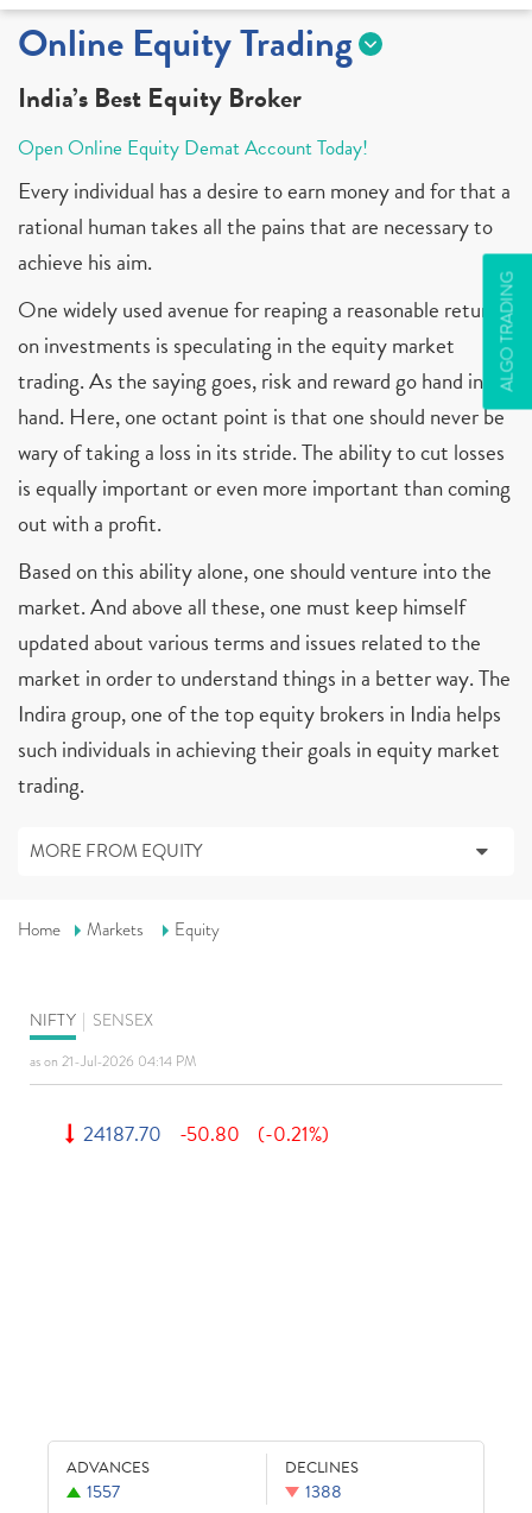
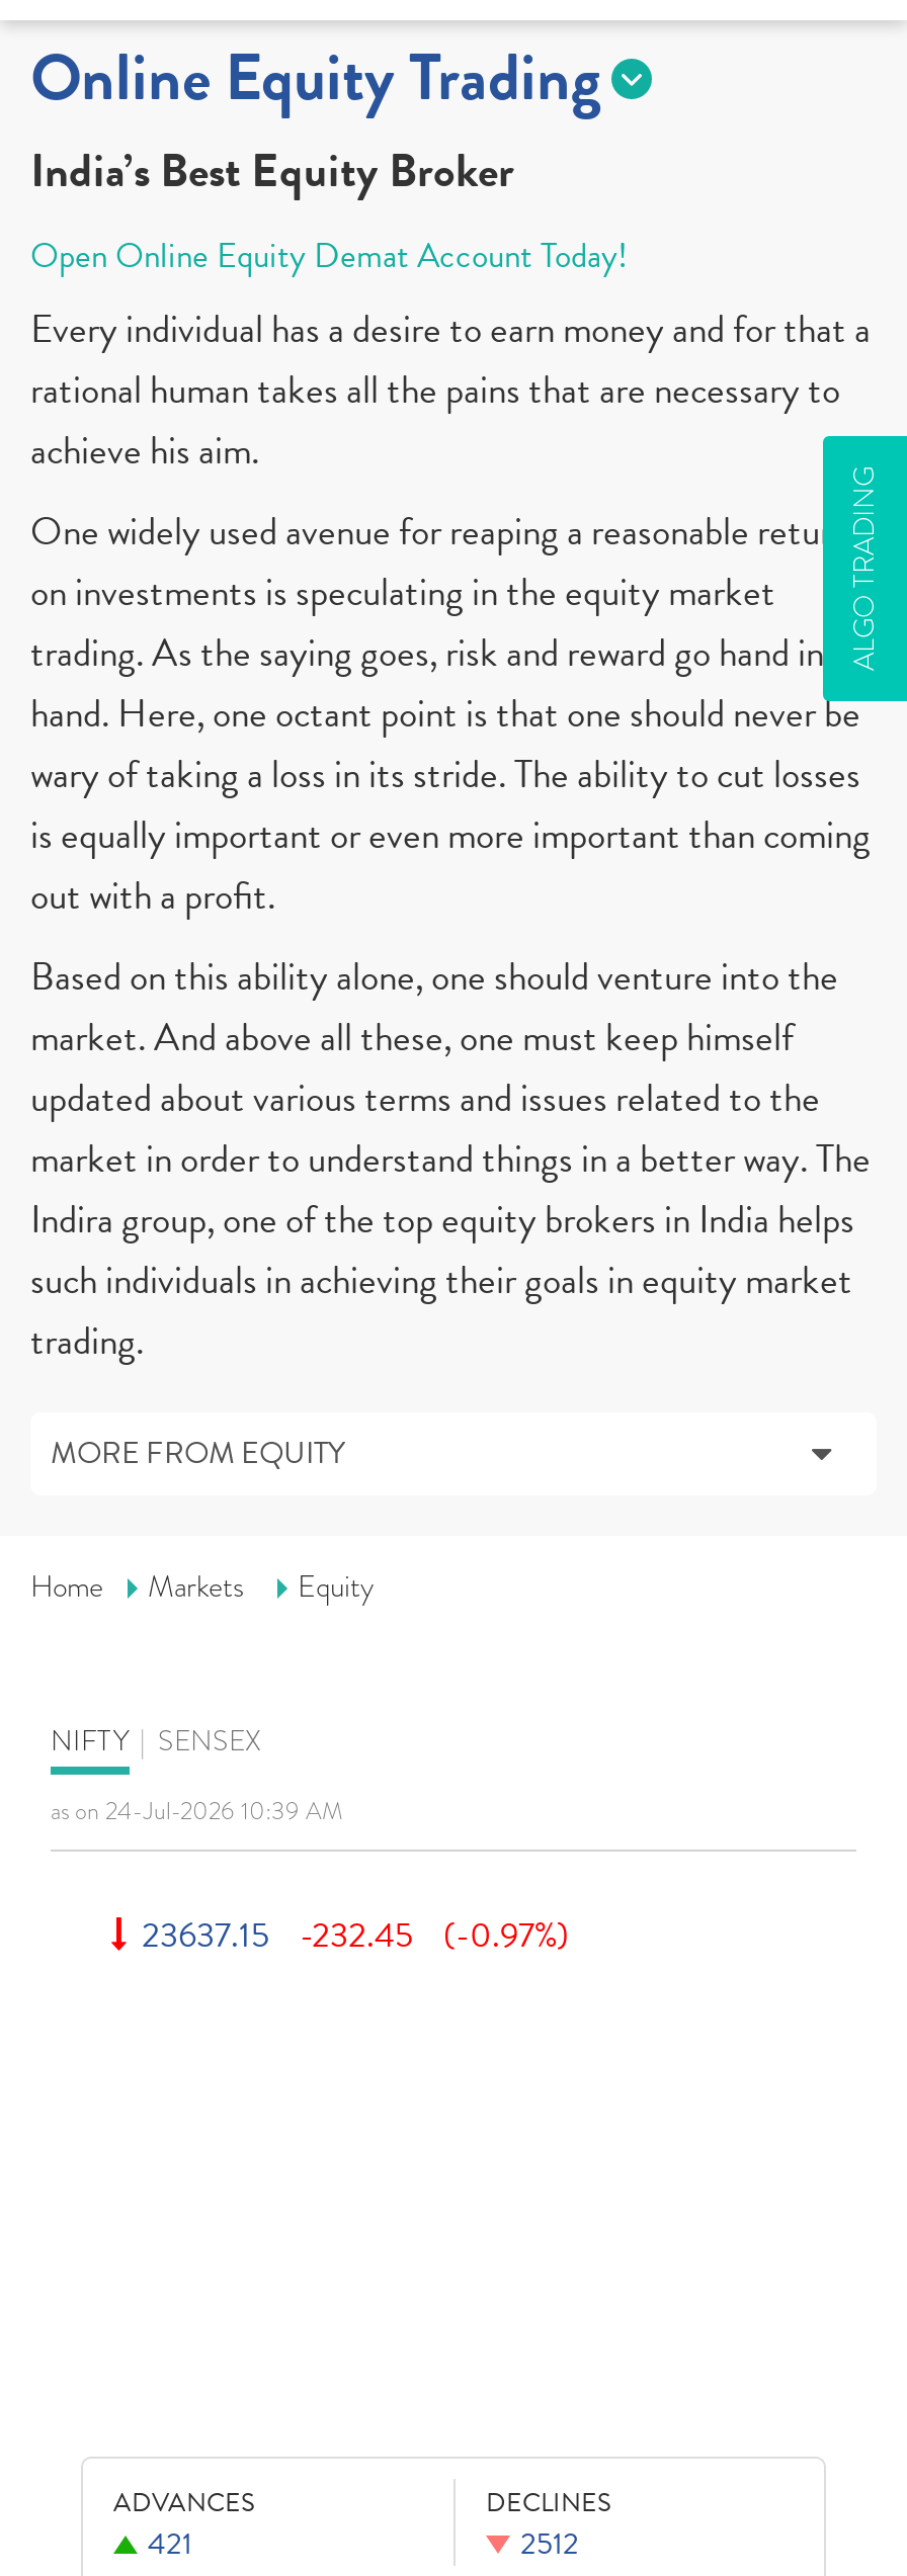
[30,1052,196,1071] as on 21-Jul-2026 04:14 PM -> [51,1796,342,1828] as on 24-Jul-2026 10:39 AM
[83,1120,329,1150] 24187.70 -50.80 (-0.21%) -> [142,1911,569,1962] 23637.15 -232.45 (-0.97%)
[87,1479,120,1505] 1557 -> [148,2522,192,2567] 421
[305,1479,342,1505] 1388 -> [520,2522,579,2567] 2512

